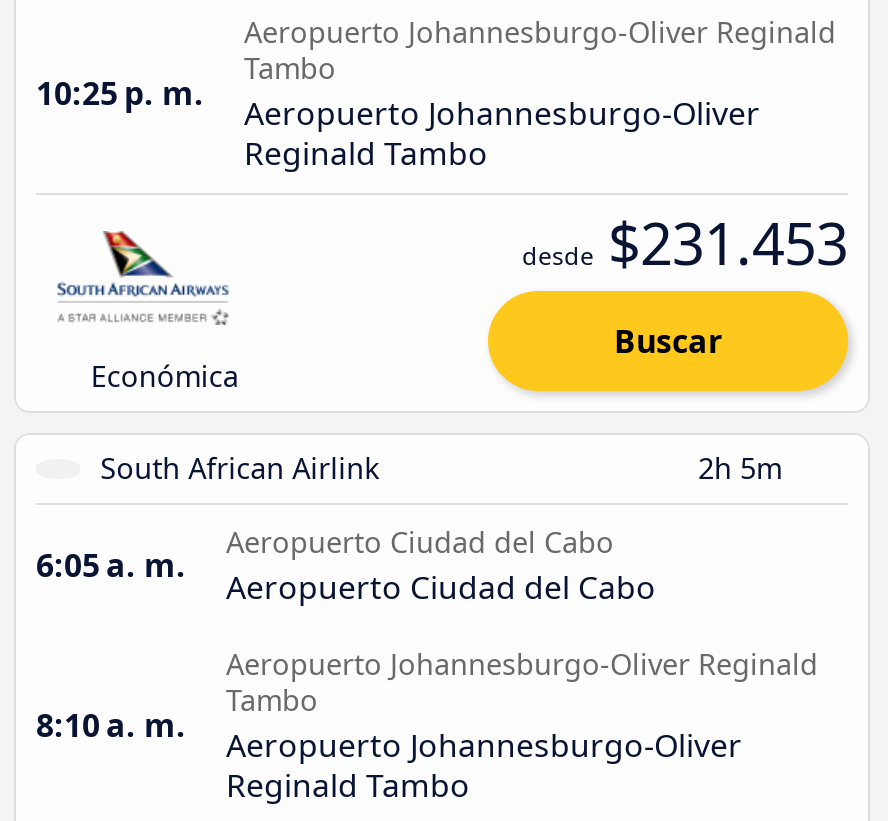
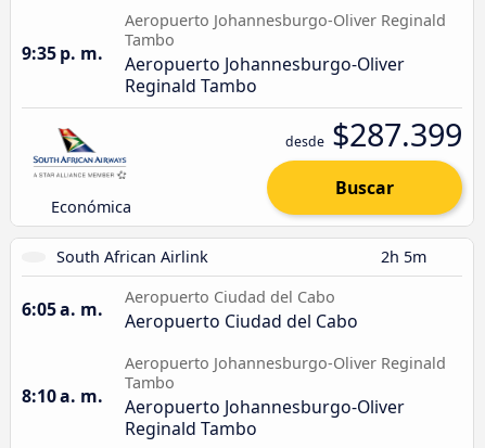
[36,71,760,135] 10:25 p. m. Aeropuerto Johannesburgo-Oliver -> [22,41,405,76] 9:35 p. m. Aeropuerto Johannesburgo-Oliver
[522,203,848,281] desde $231.453 -> [285,113,462,155] desde $287.399

